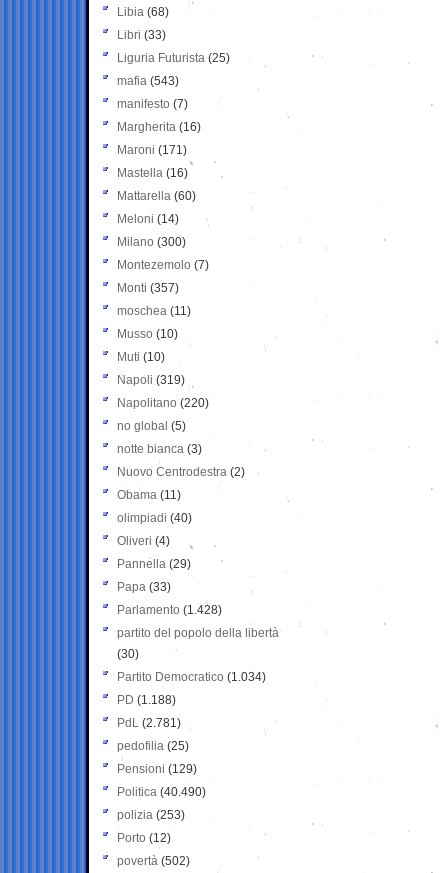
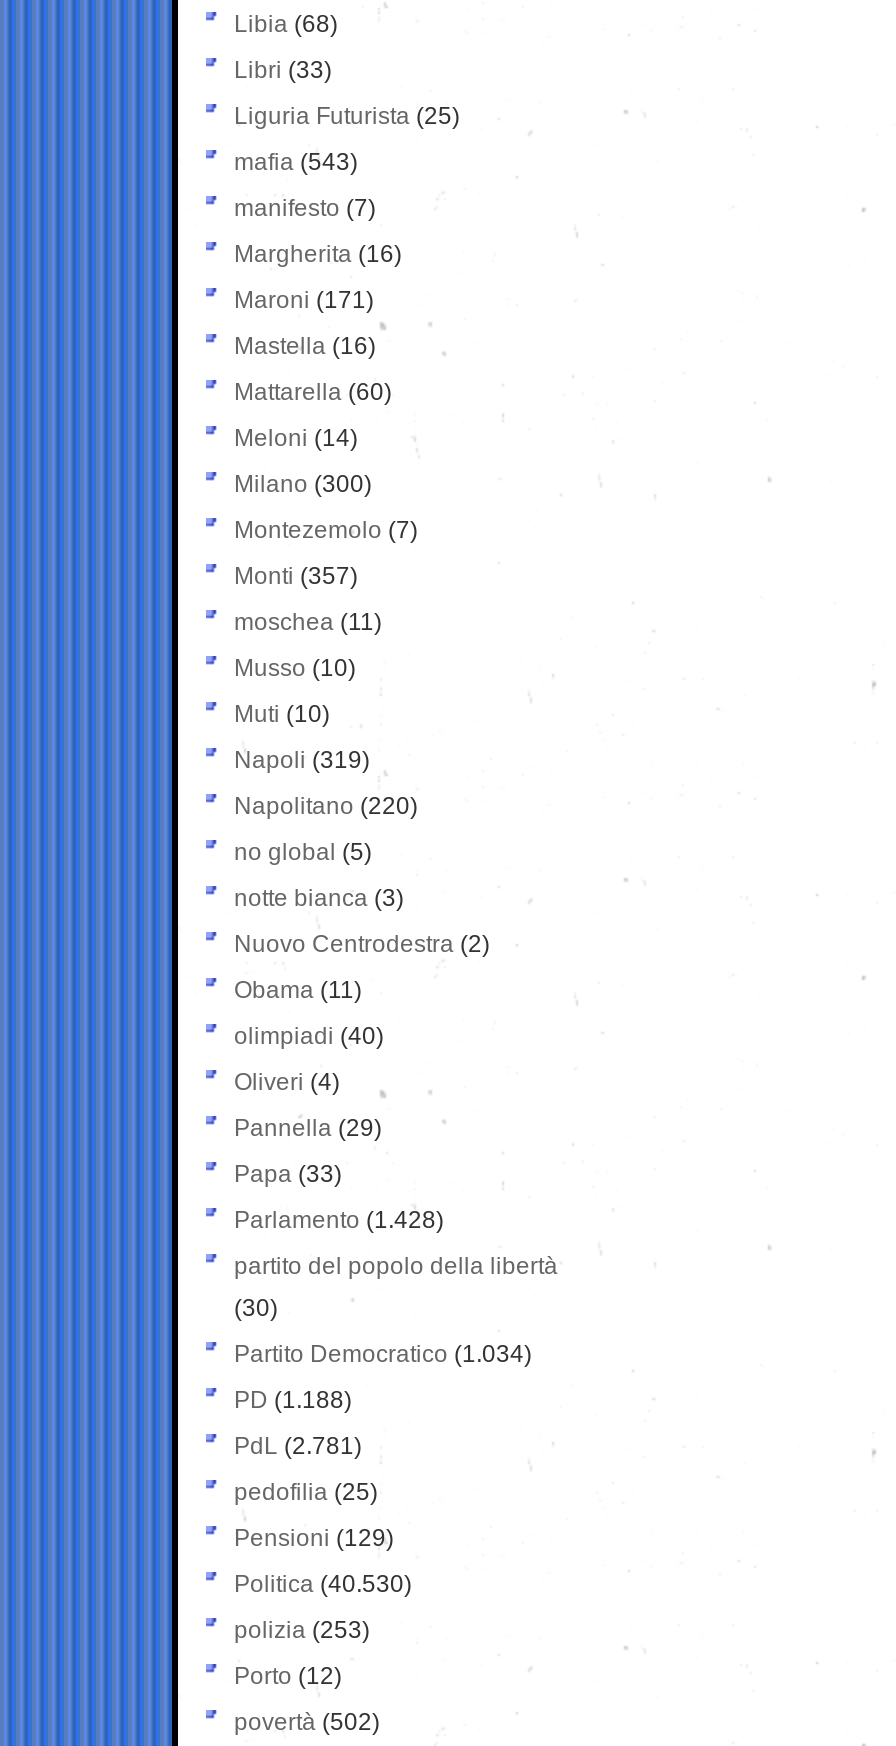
[117,785,206,799] Politica (40.490) -> [234,1570,412,1598] Politica (40.530)

